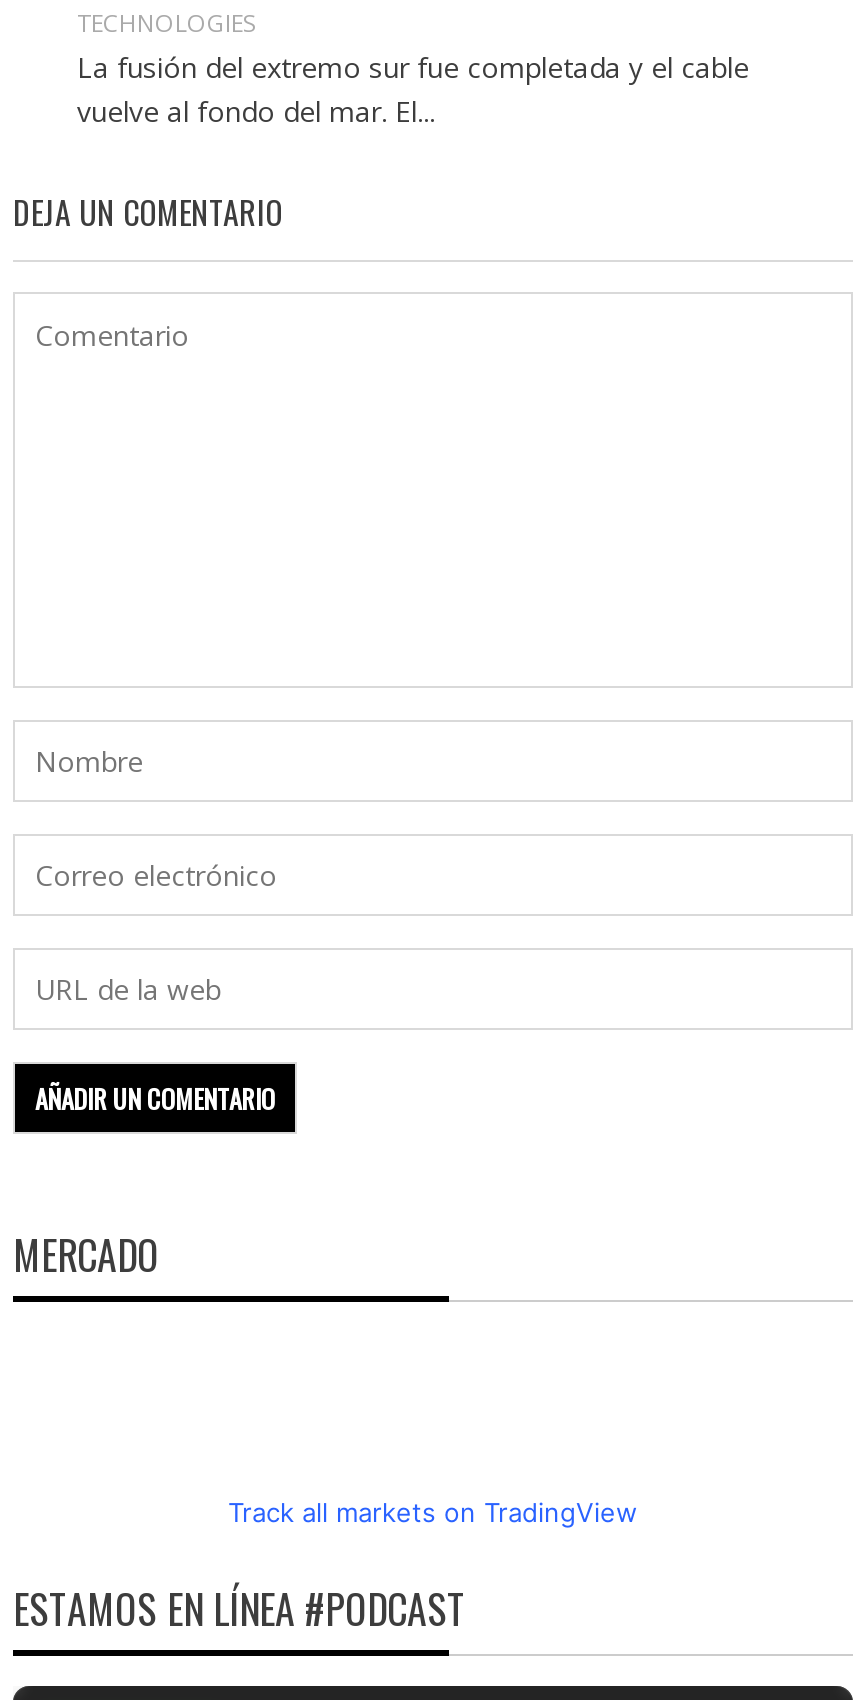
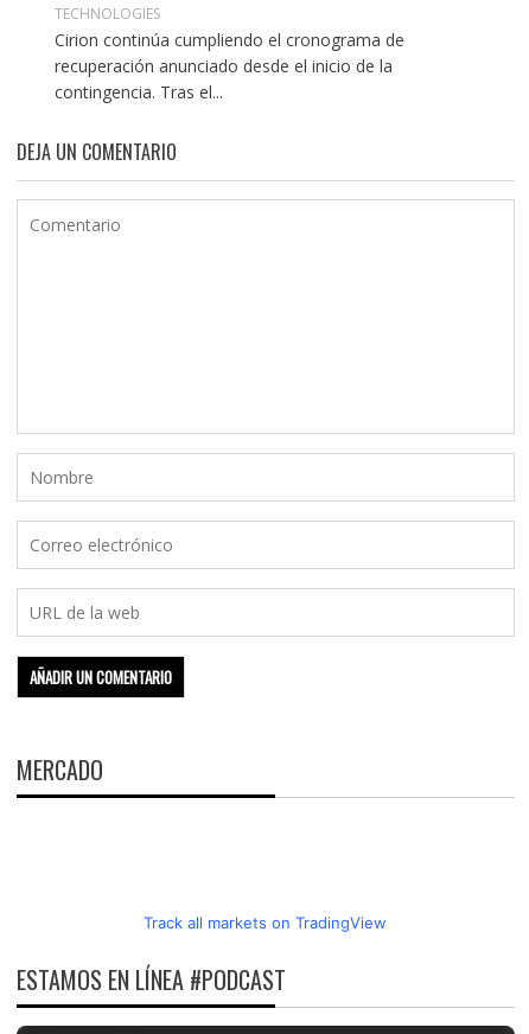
[77,48,749,130] La fusión del extremo sur fue completada y el cable | vuelve al fondo del mar. El... -> [55,28,404,103] Cirion continúa cumpliendo el cronograma de | recuperación anunciado desde el inicio de la | contingencia. Tras el...

